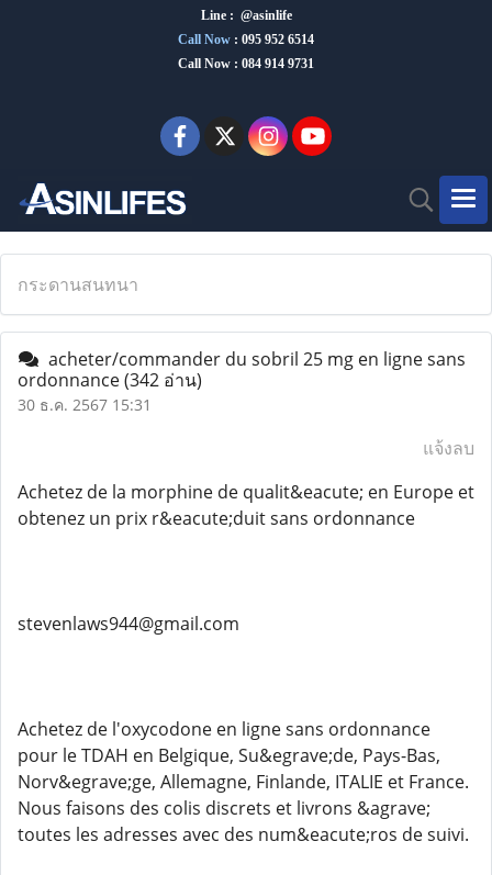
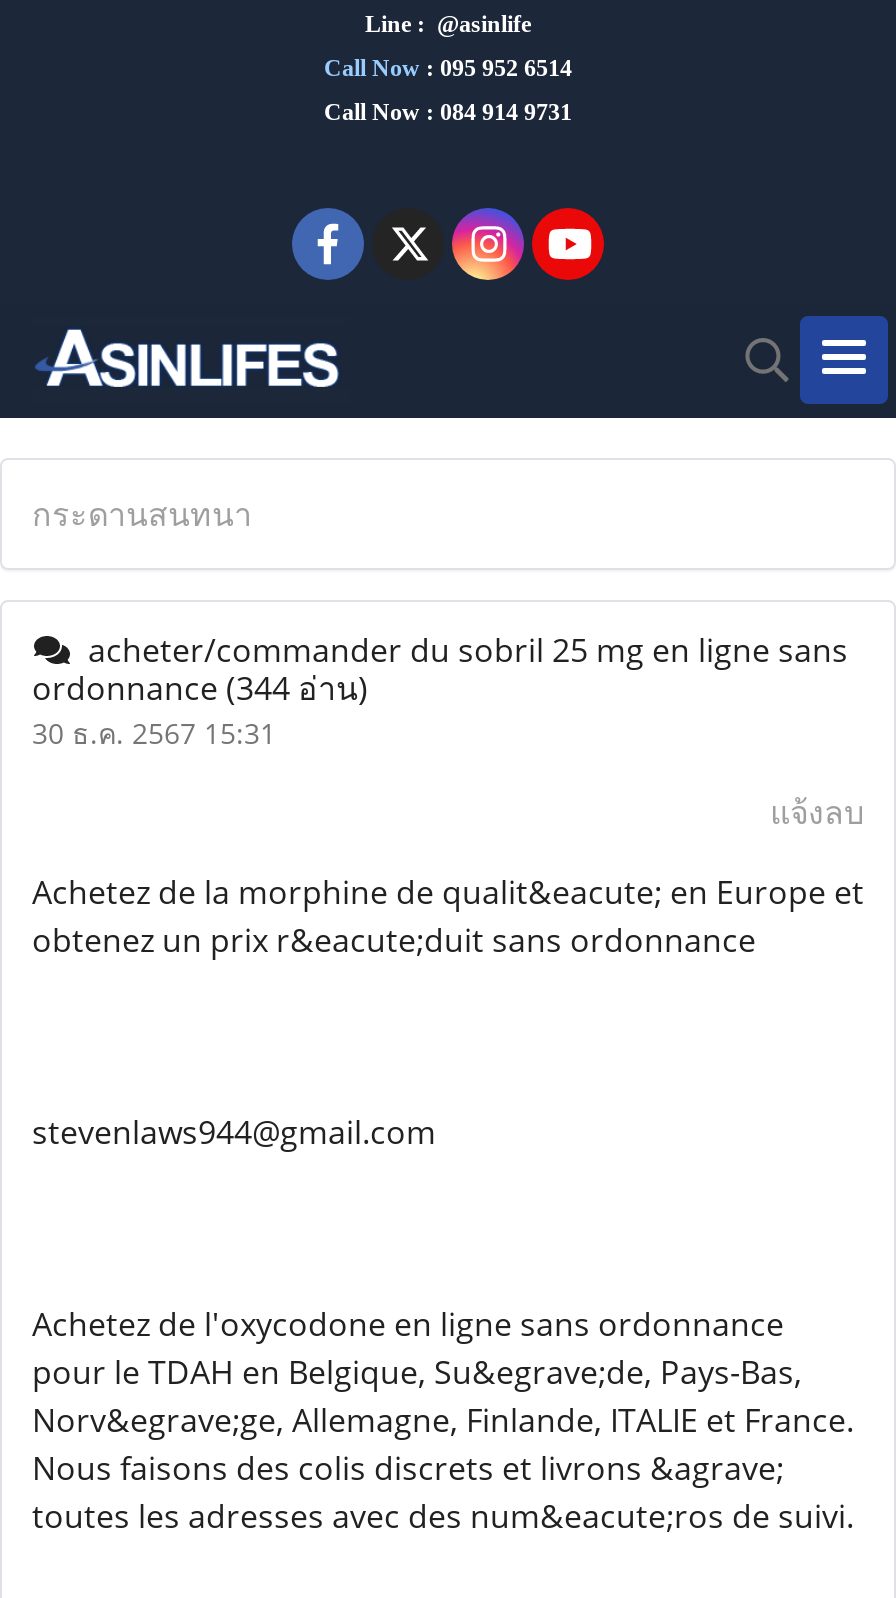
[18,368,202,392] ordonnance (342 อ่าน) -> [32,666,368,710] ordonnance (344 อ่าน)

